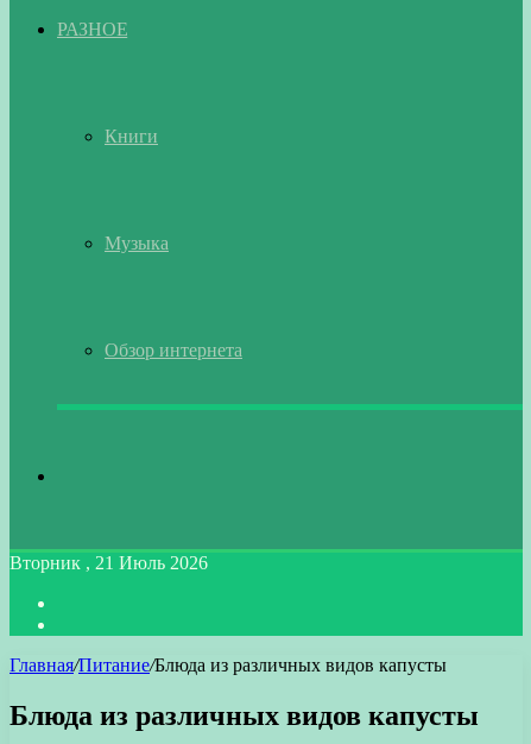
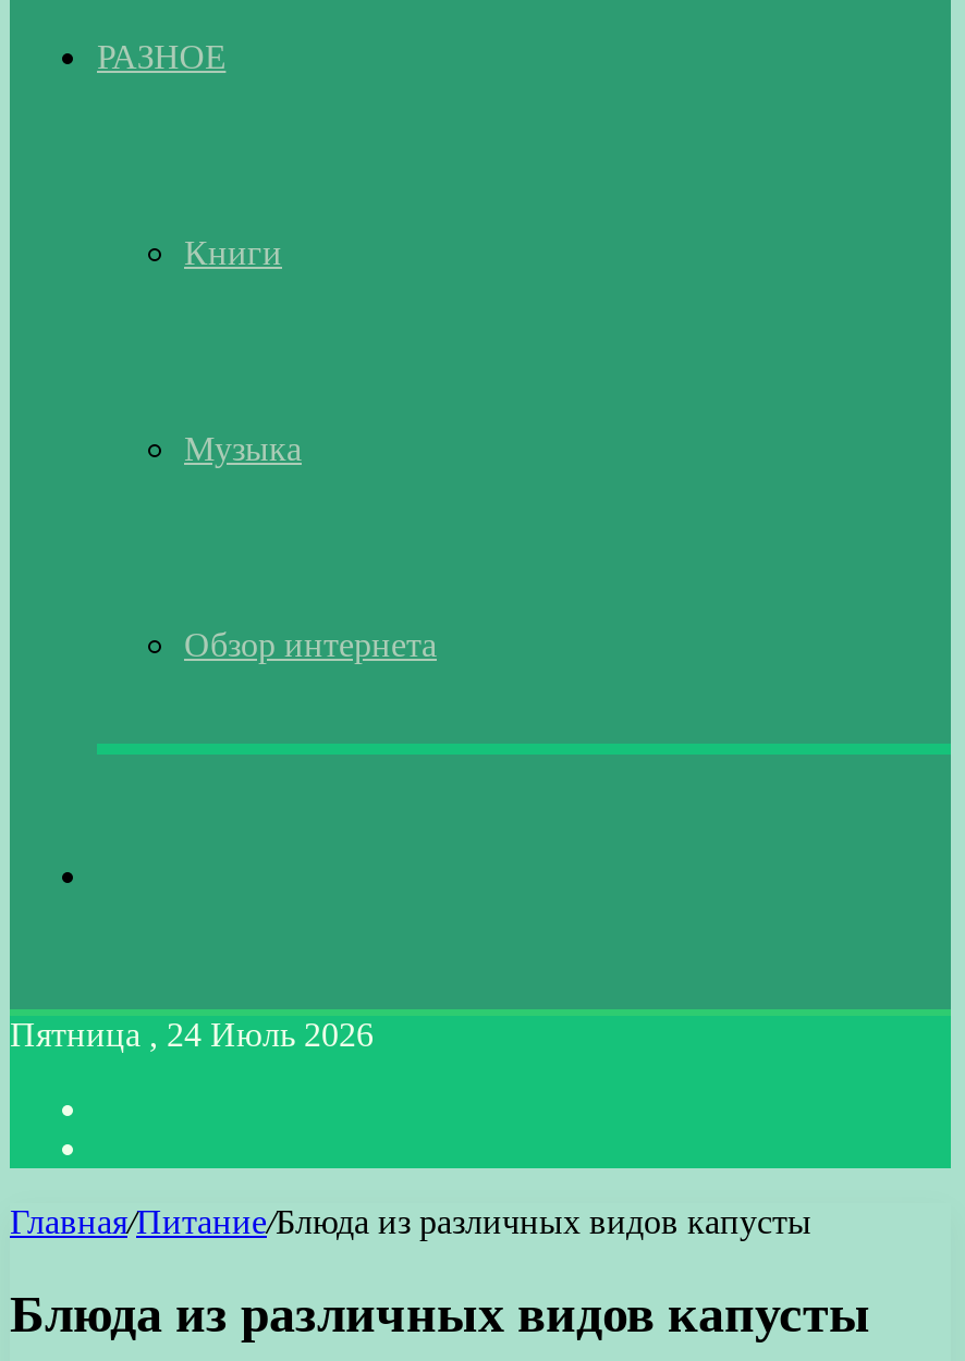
[10,553,208,573] Вторник , 21 Июль 2026 -> [10,1016,374,1053] Пятница , 24 Июль 2026

